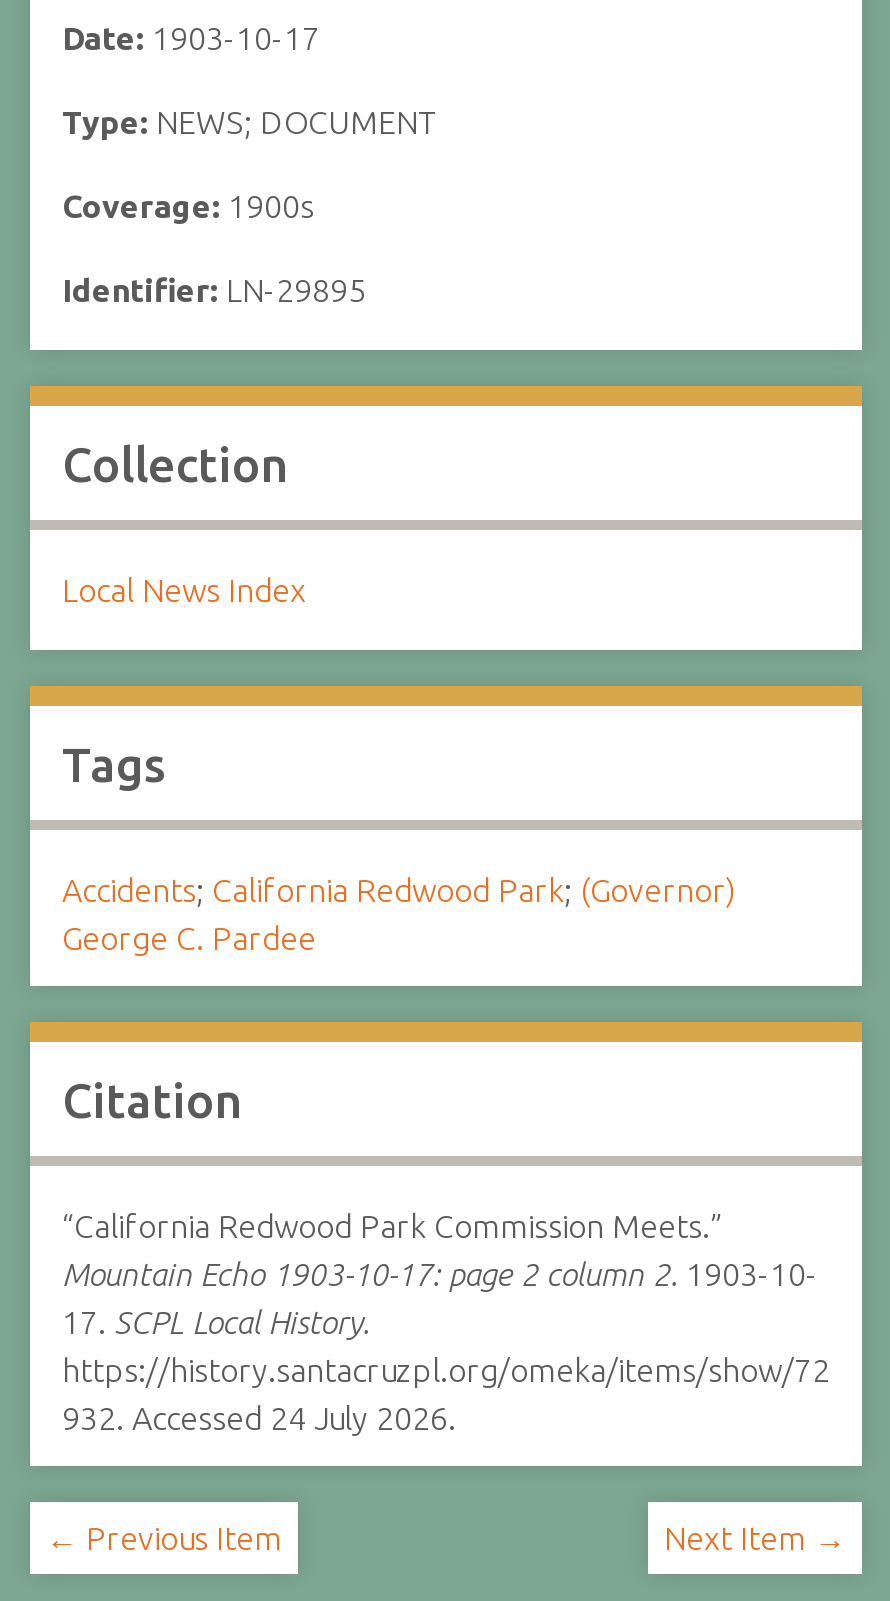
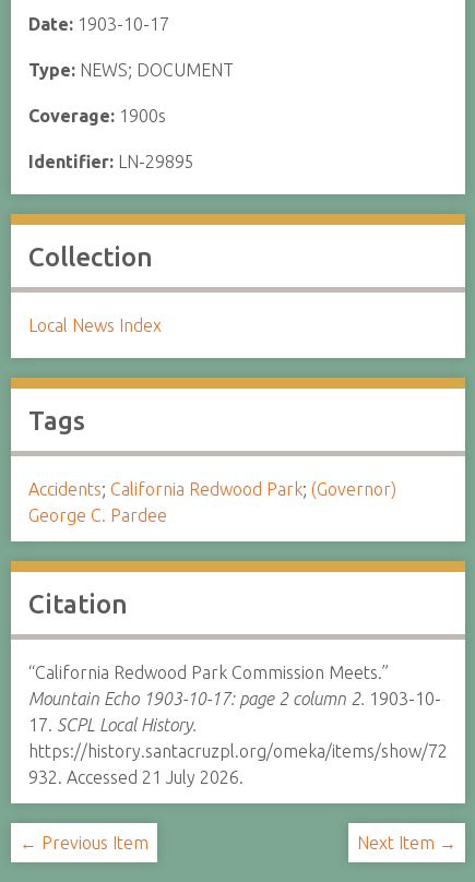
[62,1400,456,1436] 932. Accessed 24 July 2026. -> [28,767,244,787] 932. Accessed 21 July 2026.

